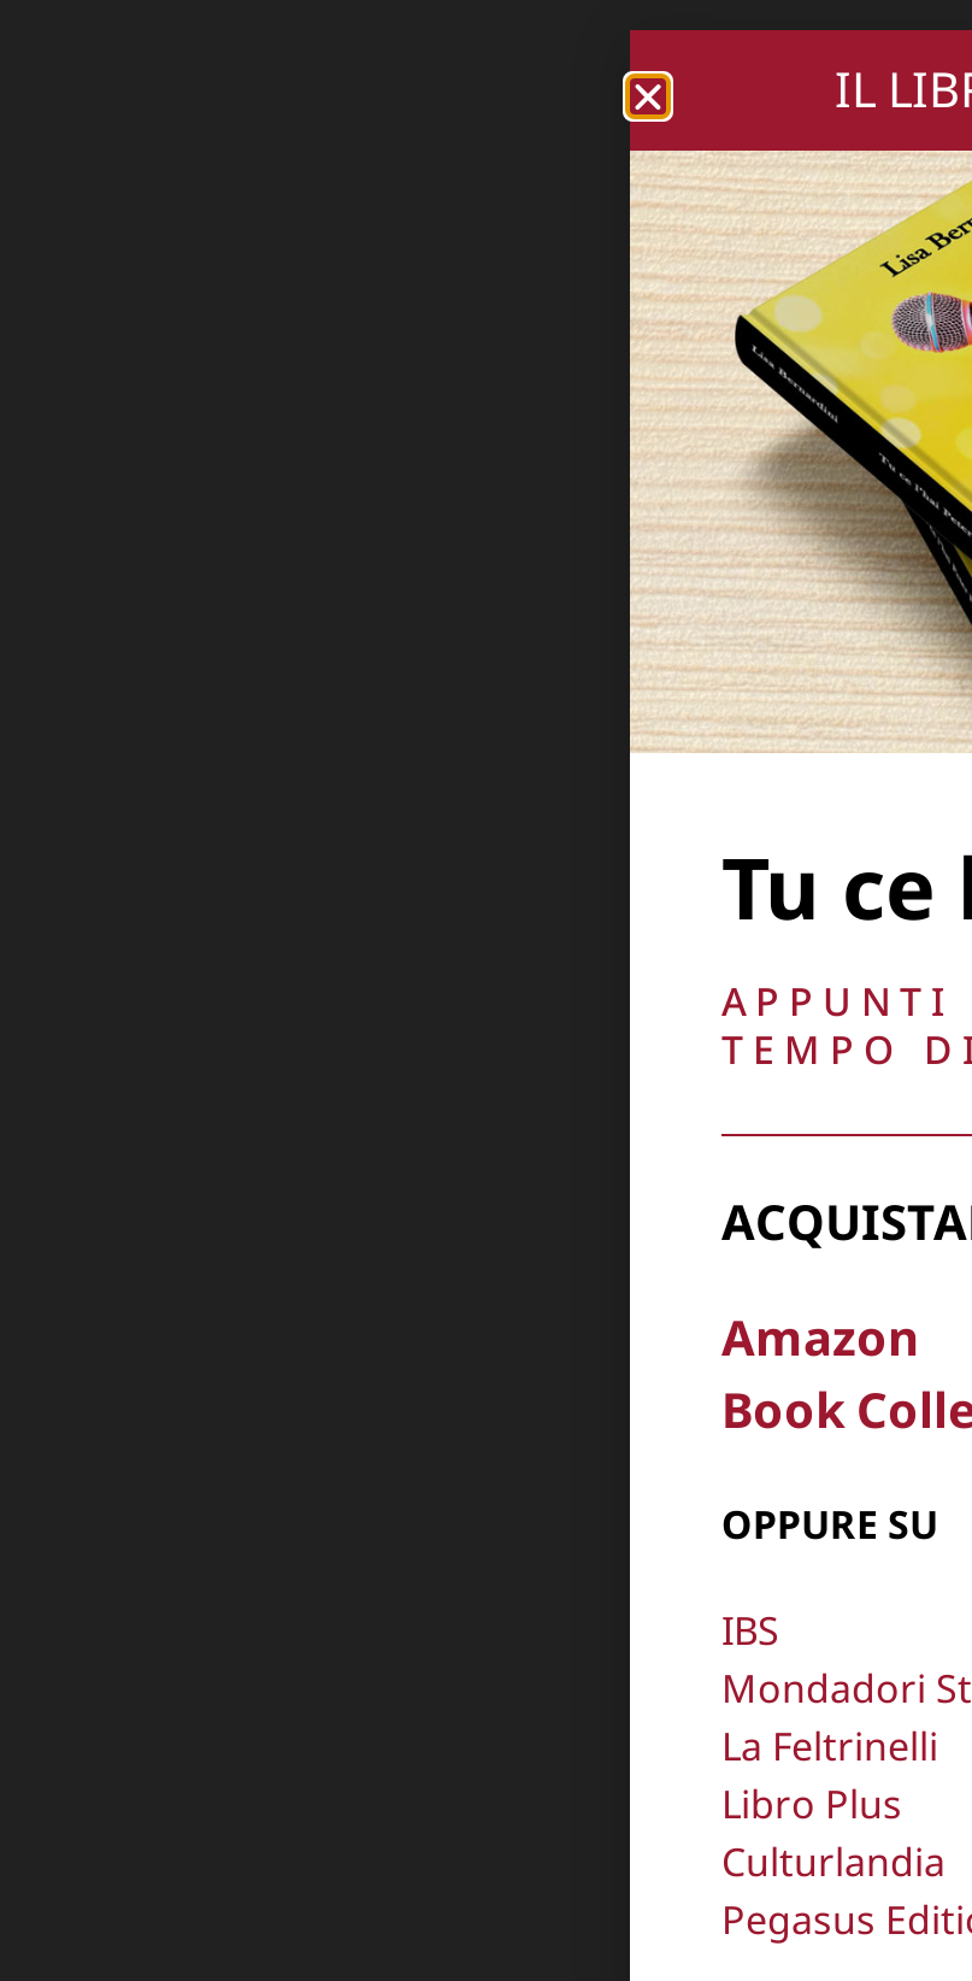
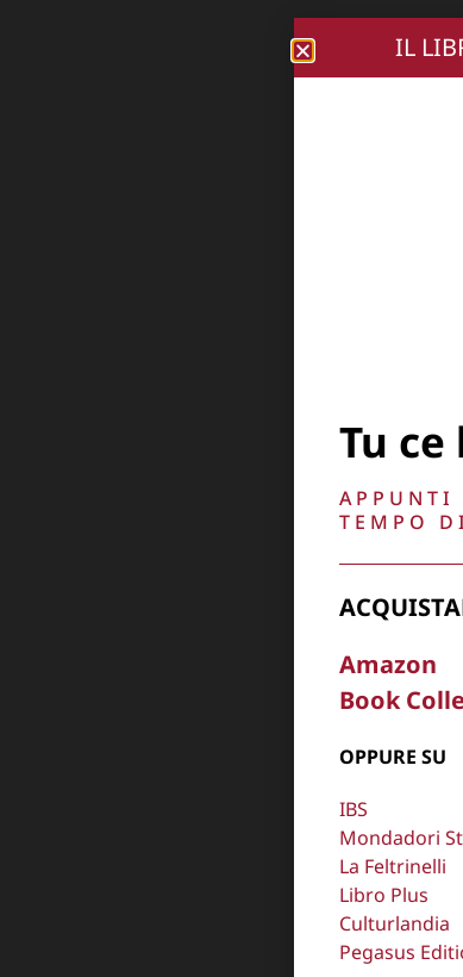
[630,151,965,753] [image] -> none

